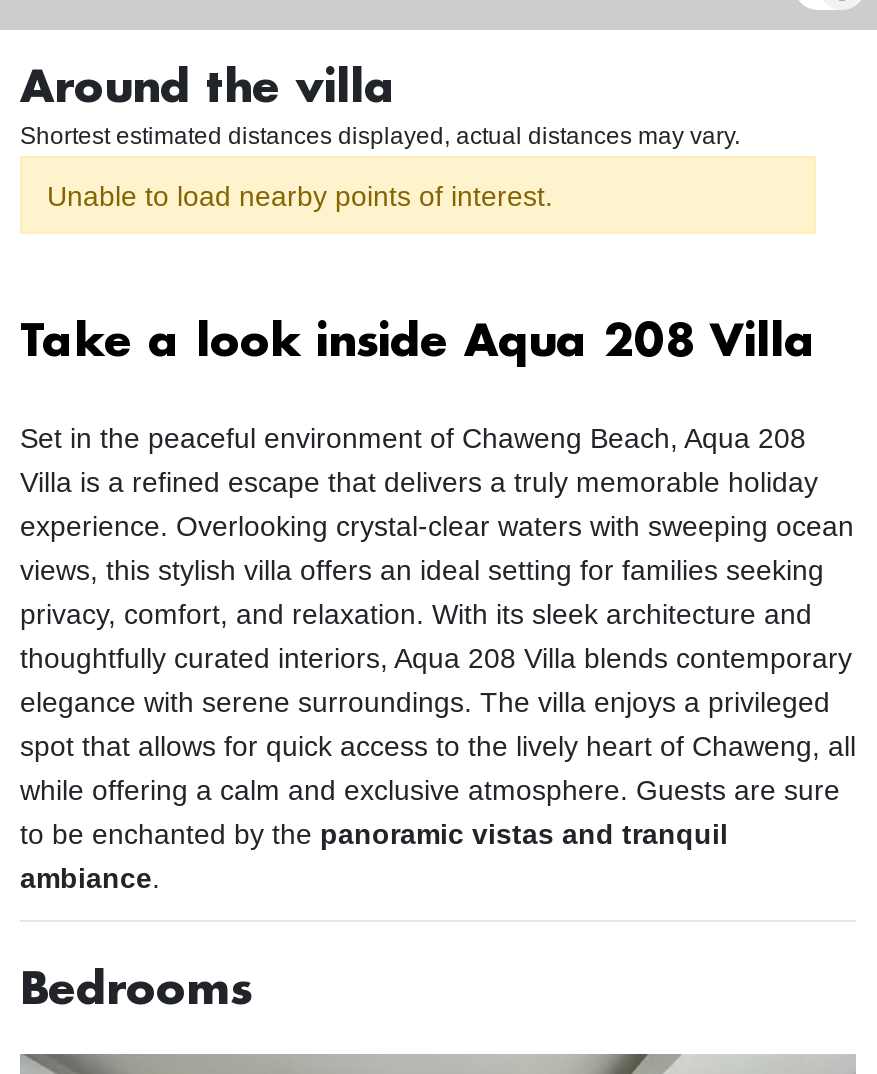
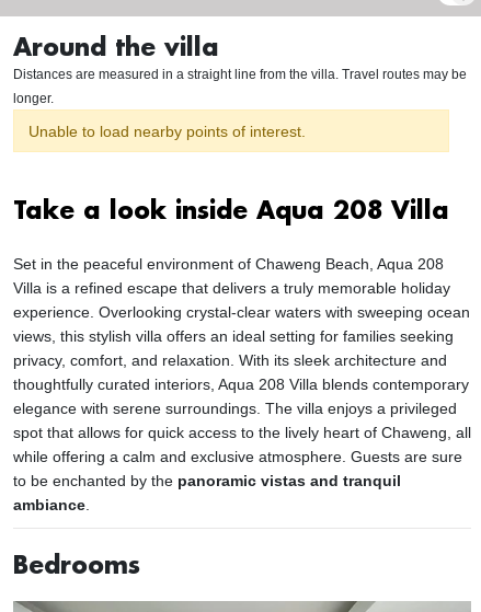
[20,122,740,150] Shortest estimated distances displayed, actual distances may vary. -> [13,67,467,106] Distances are measured in a straight line from the villa. Travel routes may be | longer.

